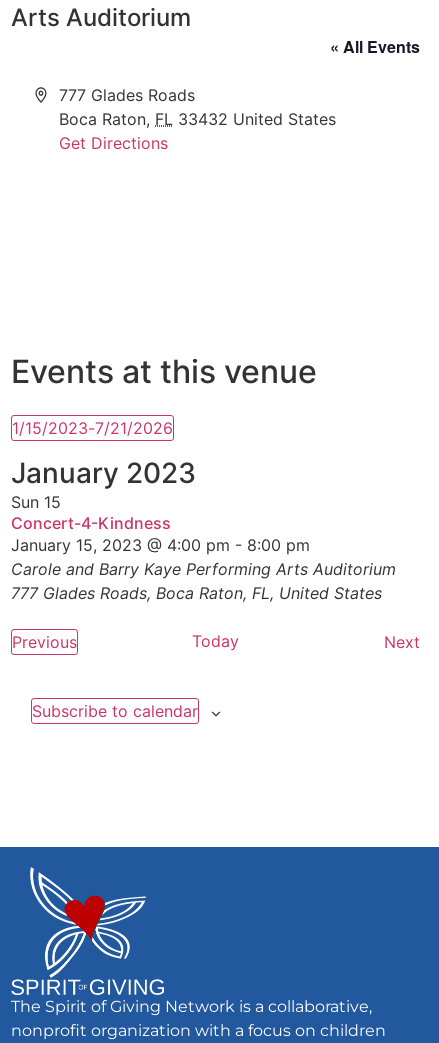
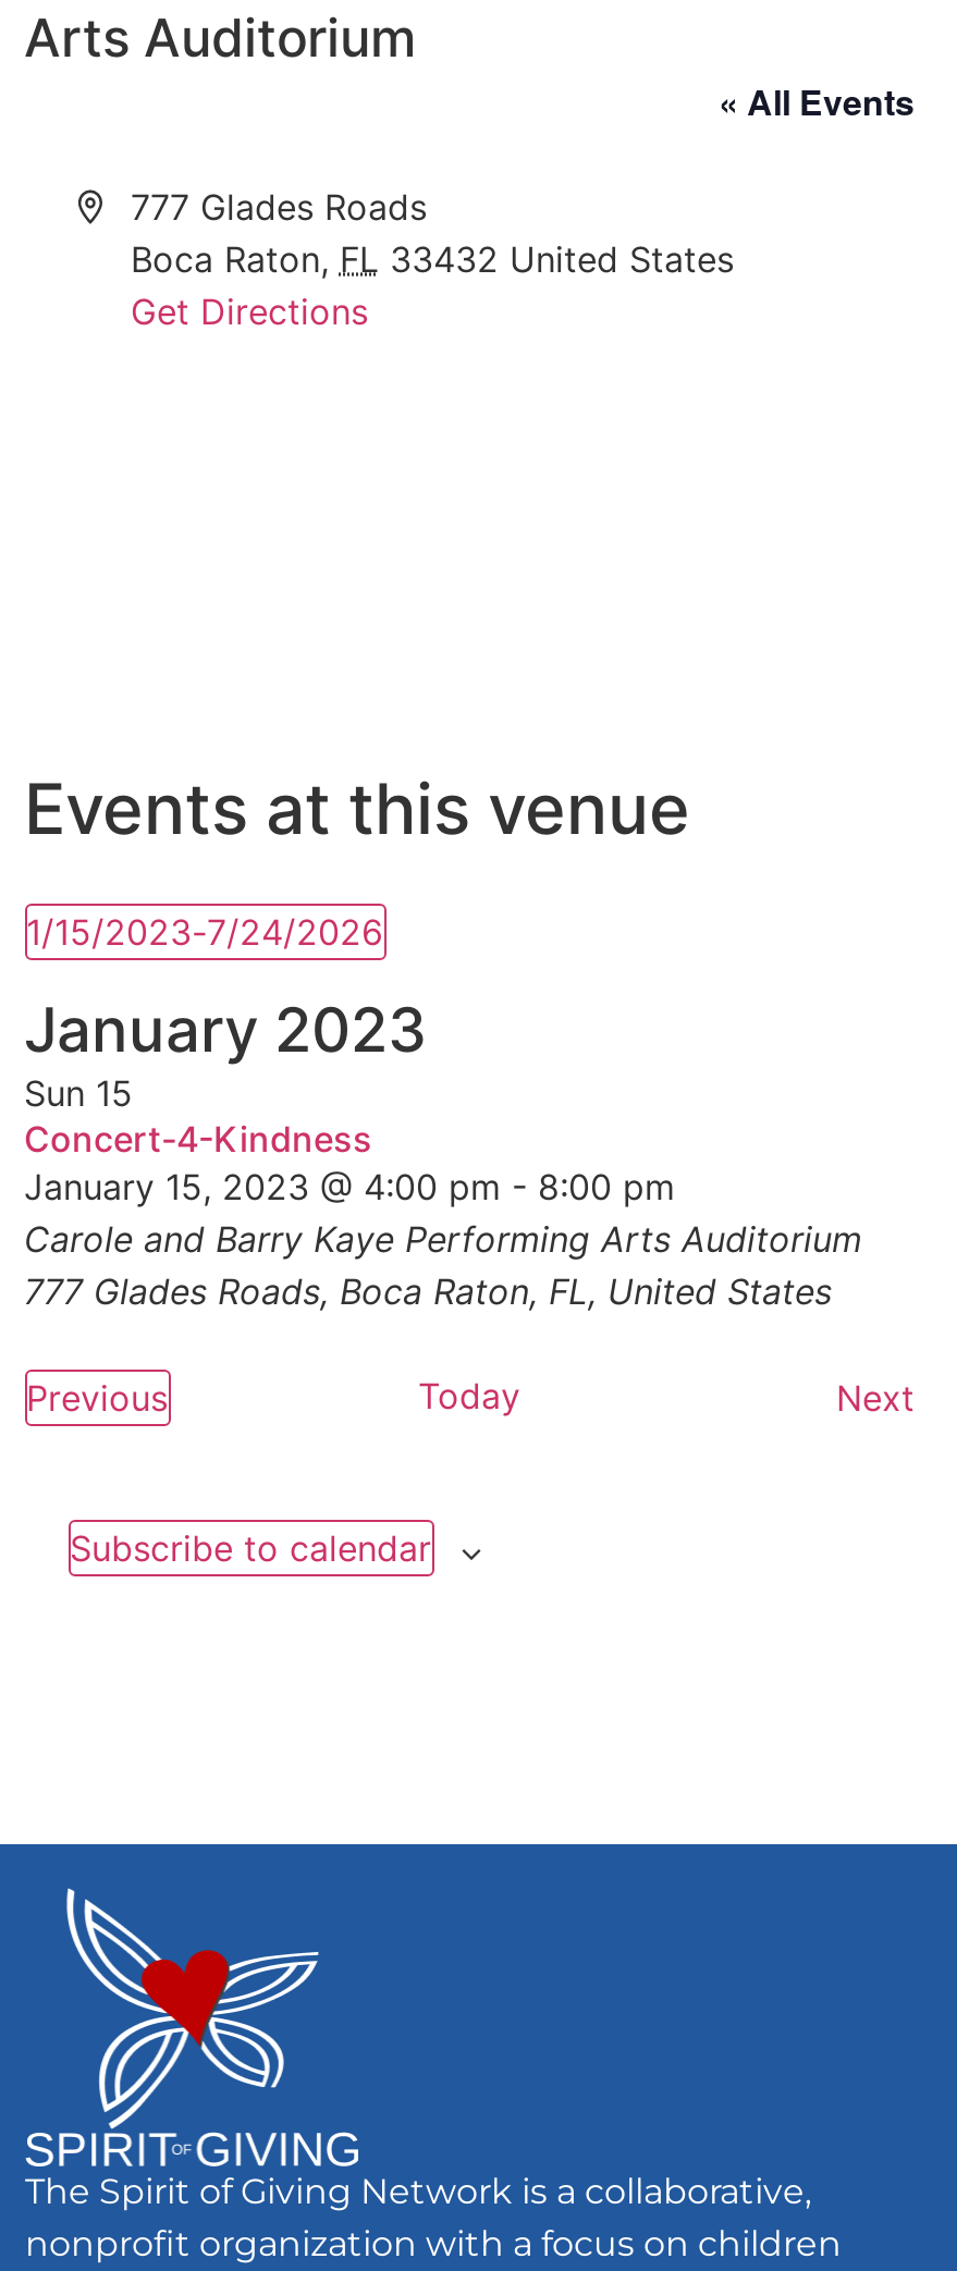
[11,418,172,438] 1/15/2023-7/21/2026 -> [26,911,383,955] 1/15/2023-7/24/2026

